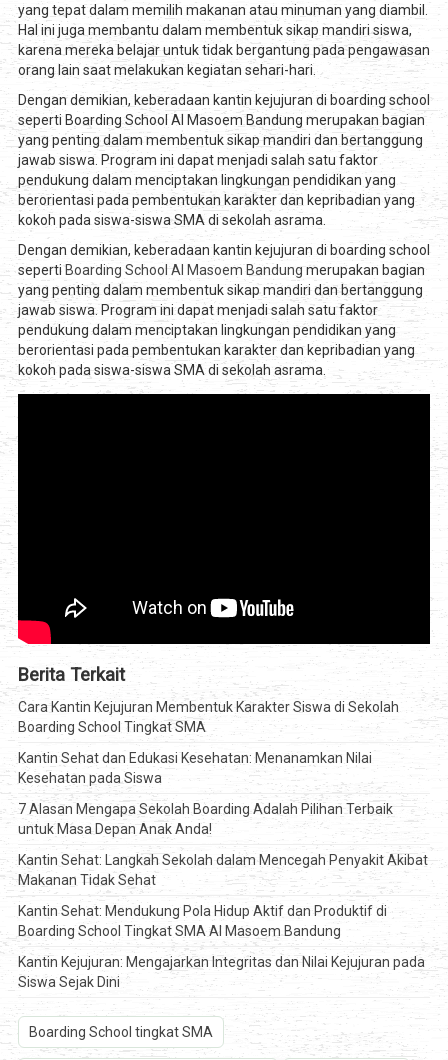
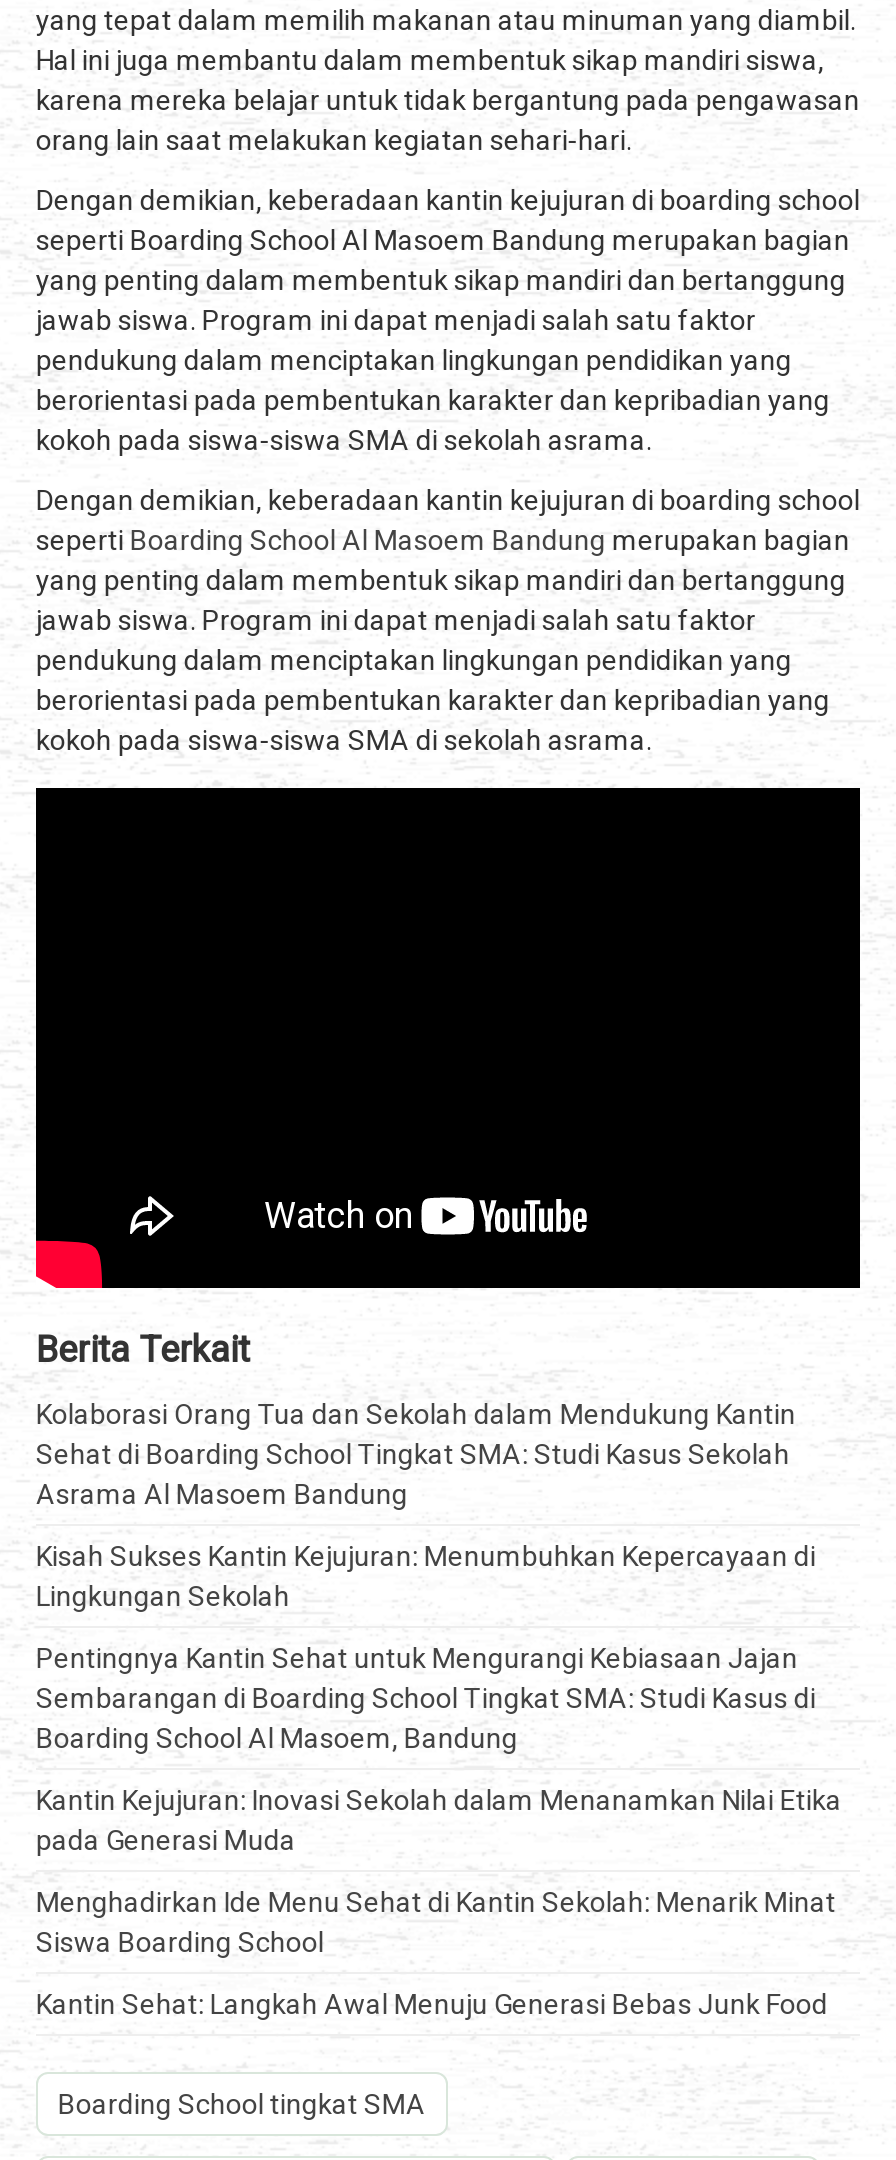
[18,699,399,735] Cara Kantin Kejujuran Membentuk Karakter Siswa di Sekolah | Boarding School Tingkat SMA -> [36,1399,796,1511] Kolaborasi Orang Tua dan Sekolah dalam Mendukung Kantin | Sehat di Boarding School Tingkat SMA: Studi Kasus Sekolah | Asrama Al Masoem Bandung
[18,750,372,786] Kantin Sehat dan Edukasi Kesehatan: Menanamkan Nilai | Kesehatan pada Siswa -> [36,1541,816,1613] Kisah Sukses Kantin Kejujuran: Menumbuhkan Kepercayaan di | Lingkungan Sekolah
[18,801,393,837] 7 Alasan Mengapa Sekolah Boarding Adalah Pilihan Terbaik | untuk Masa Depan Anak Anda! -> [36,1643,816,1755] Pentingnya Kantin Sehat untuk Mengurangi Kebiasaan Jajan | Sembarangan di Boarding School Tingkat SMA: Studi Kasus di | Boarding School Al Masoem, Bandung
[18,852,428,888] Kantin Sehat: Langkah Sekolah dalam Mencegah Penyakit Akibat | Makanan Tidak Sehat -> [36,1785,842,1857] Kantin Kejujuran: Inovasi Sekolah dalam Menanamkan Nilai Etika | pada Generasi Muda
[18,903,387,939] Kantin Sehat: Mendukung Pola Hidup Aktif dan Produktif di | Boarding School Tingkat SMA Al Masoem Bandung -> [36,1887,836,1959] Menghadirkan Ide Menu Sehat di Kantin Sekolah: Menarik Minat | Siswa Boarding School
[18,954,425,990] Kantin Kejujuran: Mengajarkan Integritas dan Nilai Kejujuran pada | Siswa Sejak Dini -> [36,1989,828,2021] Kantin Sehat: Langkah Awal Menuju Generasi Bebas Junk Food

